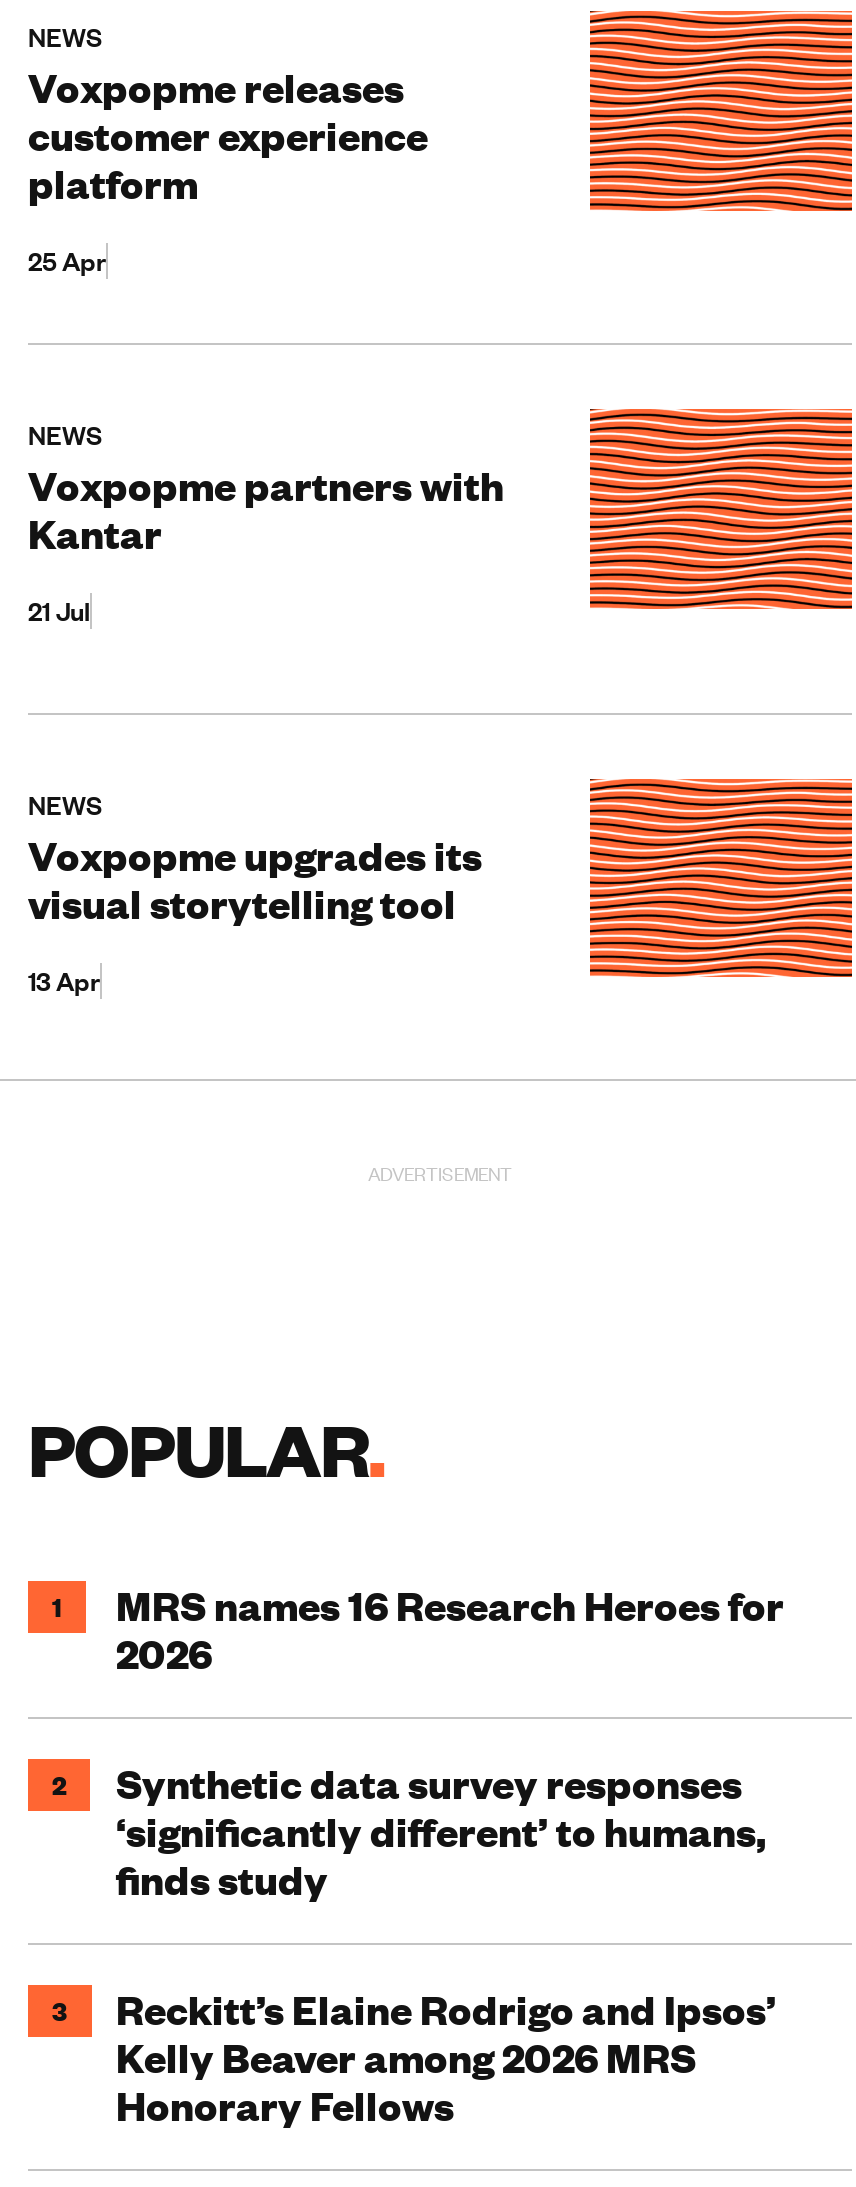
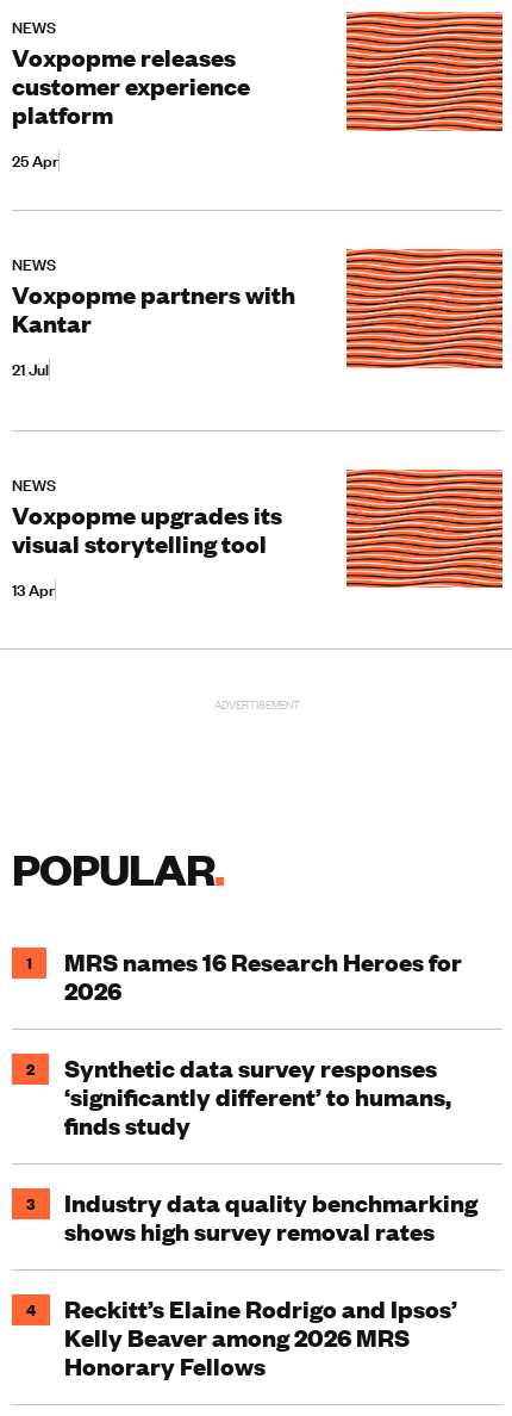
none -> [26,1186,477,1321] Industry data quality benchmarking | shows high survey removal rates | 4

